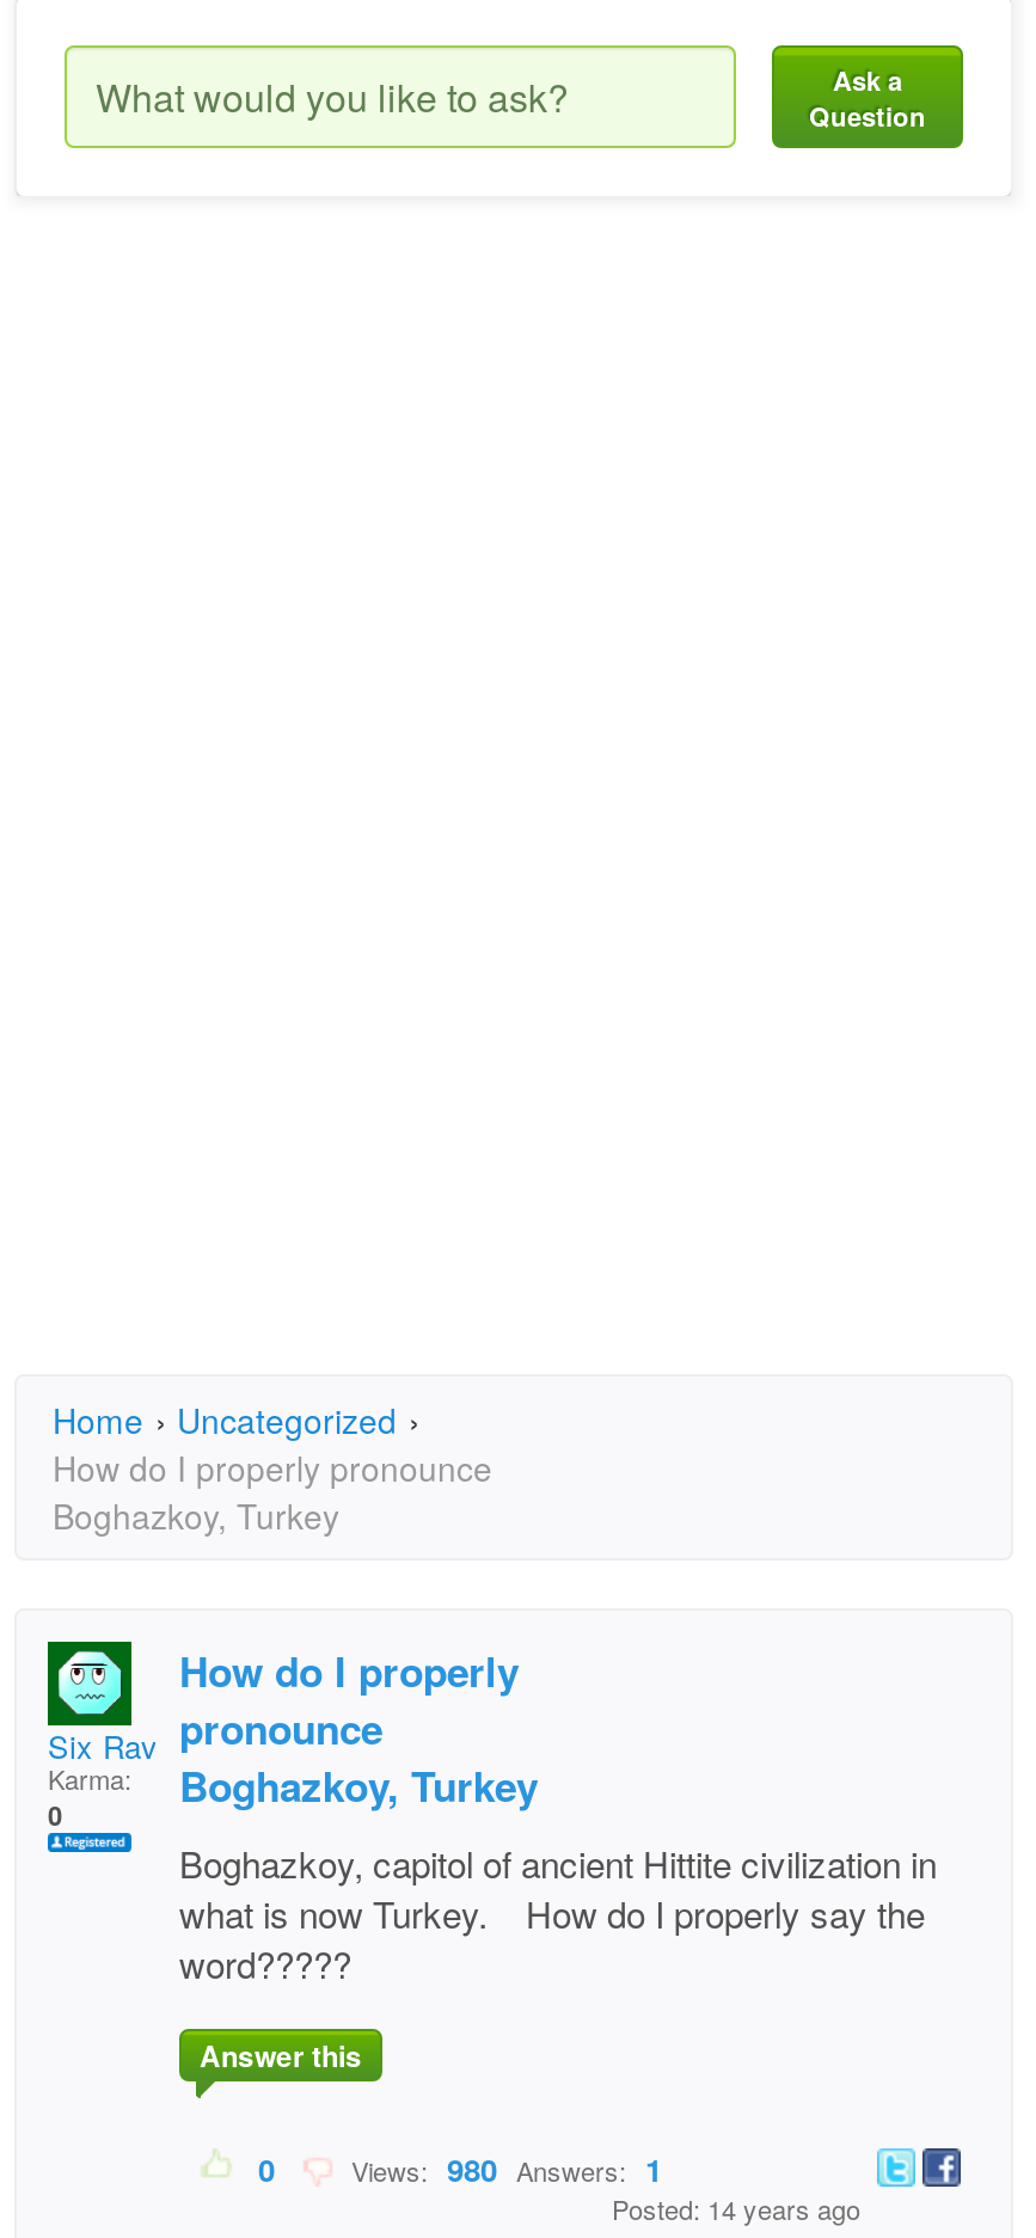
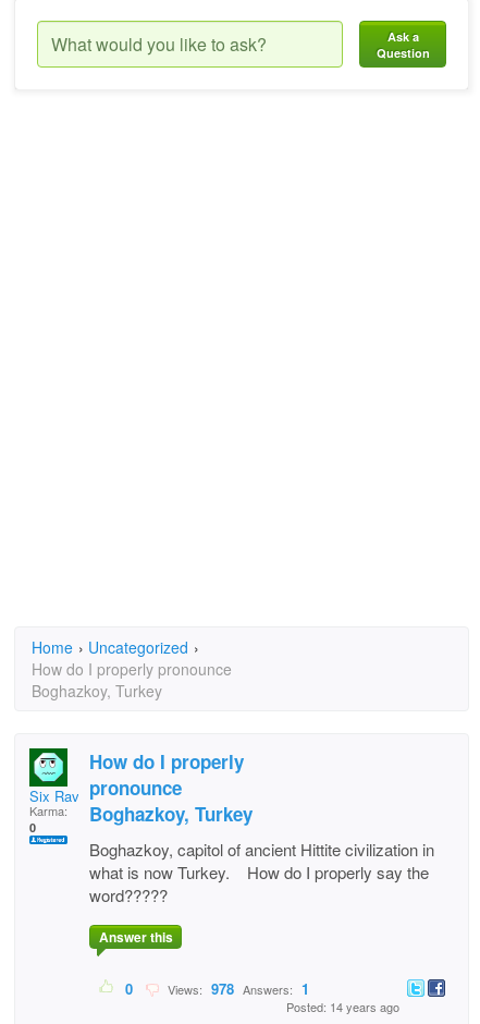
[337,2146,662,2192] Views: 980 Answers: 1 -> [161,978,309,999] Views: 978 Answers: 1

